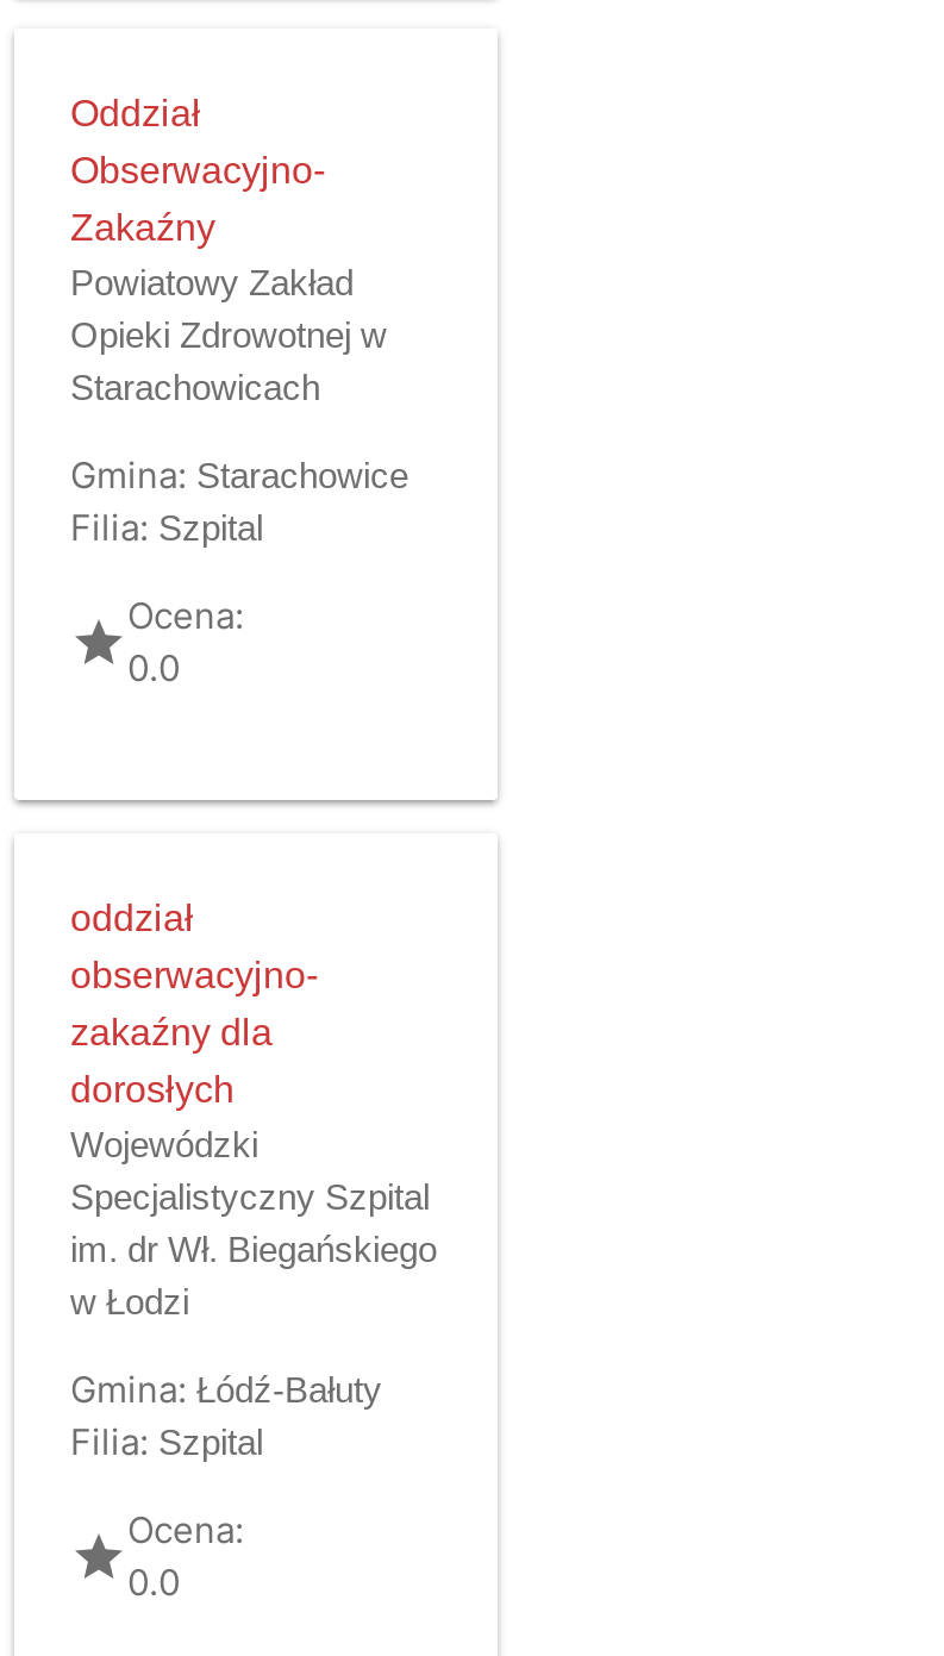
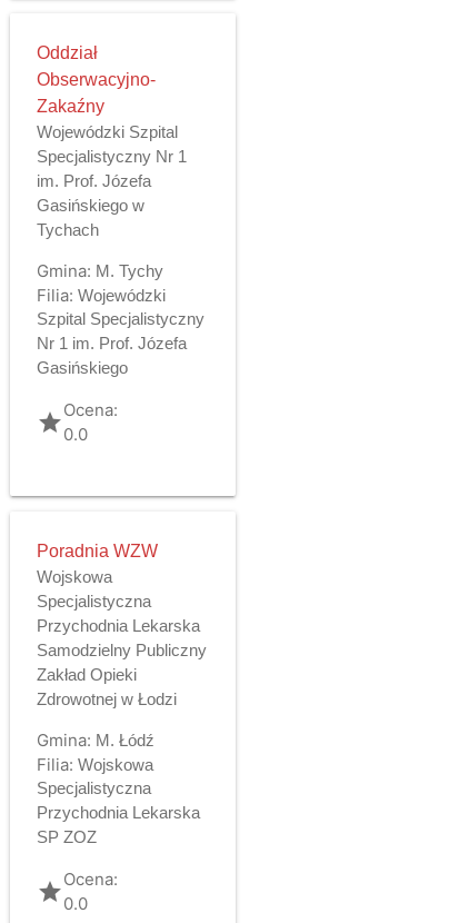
[70,261,387,406] Powiatowy Zakład | Opieki Zdrowotnej w | Starachowicach -> [36,122,186,239] Wojewódzki Szpital | Specjalistyczny Nr 1 | im. Prof. Józefa | Gasińskiego w | Tychach
[70,451,408,549] Gmina: Starachowice | Filia: Szpital -> [36,260,204,379] Gmina: M. Tychy | Filia: Wojewódzki | Szpital Specjalistyczny | Nr 1 im. Prof. Józefa | Gasińskiego
[70,896,437,1320] oddział | obserwacyjno- | zakaźny dla | dorosłych | Wojewódzki | Specjalistyczny Szpital | im. dr Wł. Biegańskiego | w Łodzi -> [36,541,206,708] Poradnia WZW | Wojskowa | Specjalistyczna | Przychodnia Lekarska | Samodzielny Publiczny | Zakład Opieki | Zdrowotnej w Łodzi
[70,1366,382,1463] Gmina: Łódź-Bałuty | Filia: Szpital -> [36,729,199,848] Gmina: M. Łódź | Filia: Wojskowa | Specjalistyczna | Przychodnia Lekarska | SP ZOZ

